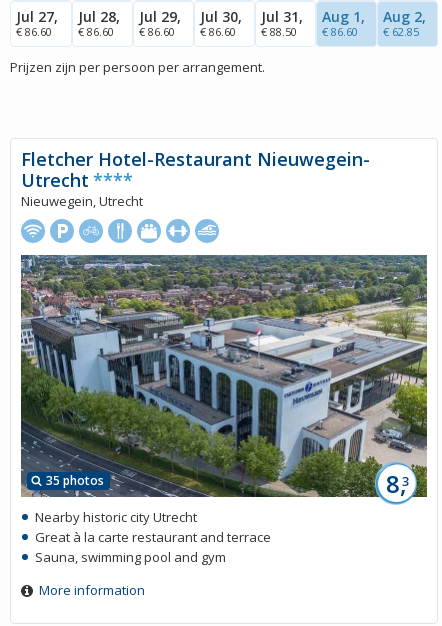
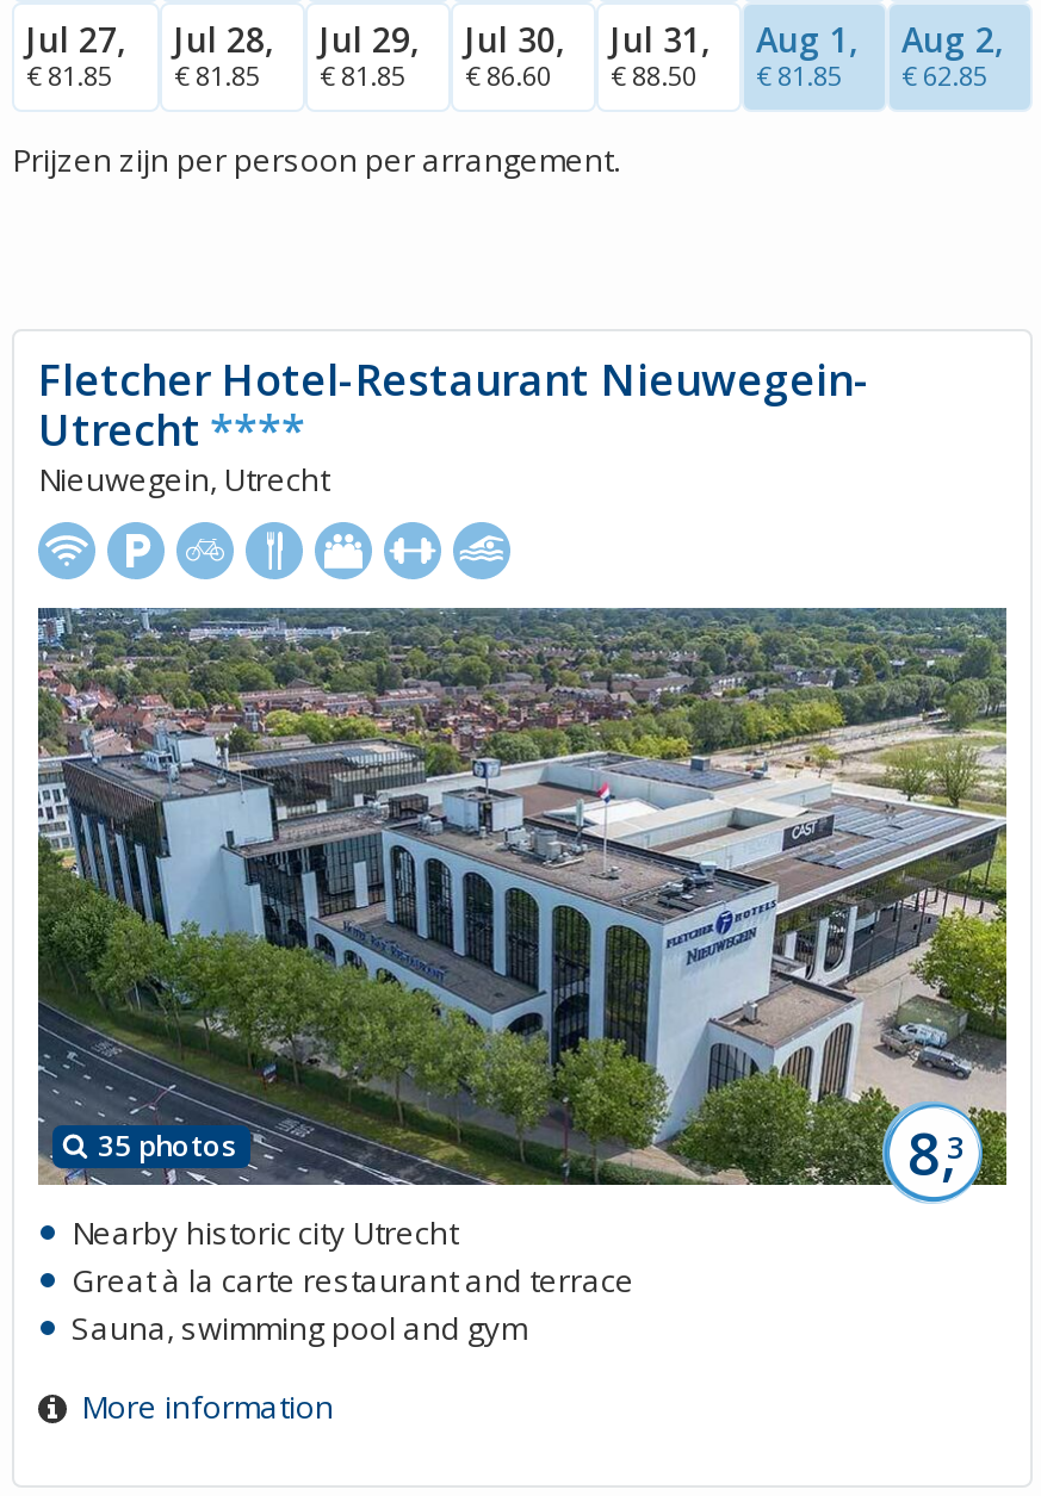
[16,24,52,39] € 86.60 -> [26,57,112,93] € 81.85
[78,24,114,39] € 86.60 -> [174,57,260,93] € 81.85
[139,24,175,39] € 86.60 -> [320,57,405,93] € 81.85
[322,24,358,39] € 86.60 -> [756,57,842,93] € 81.85

